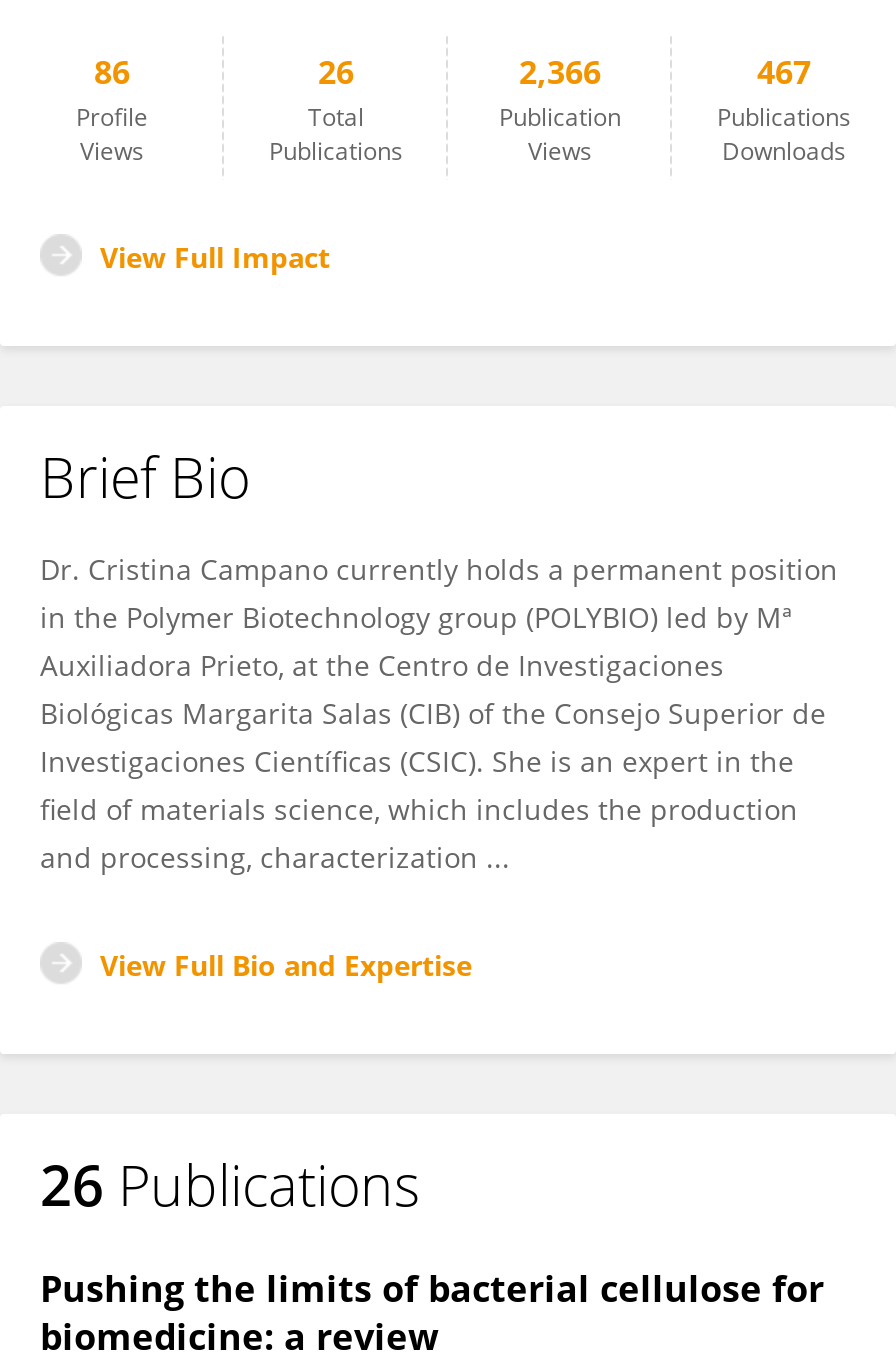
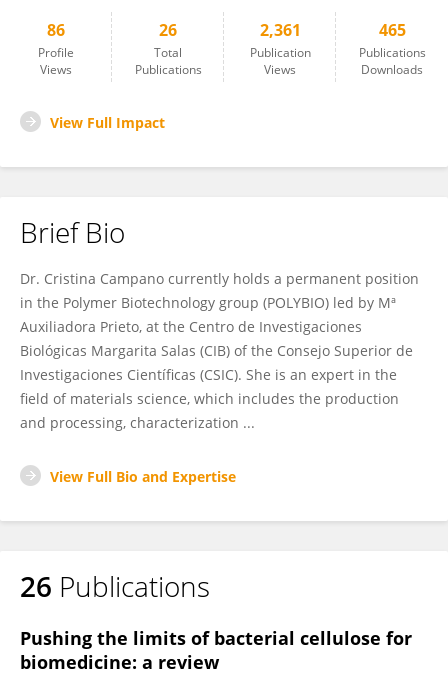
[519,50,601,94] 2,366 -> [259,19,300,41] 2,361
[757,50,811,94] 467 -> [378,19,405,41] 465

